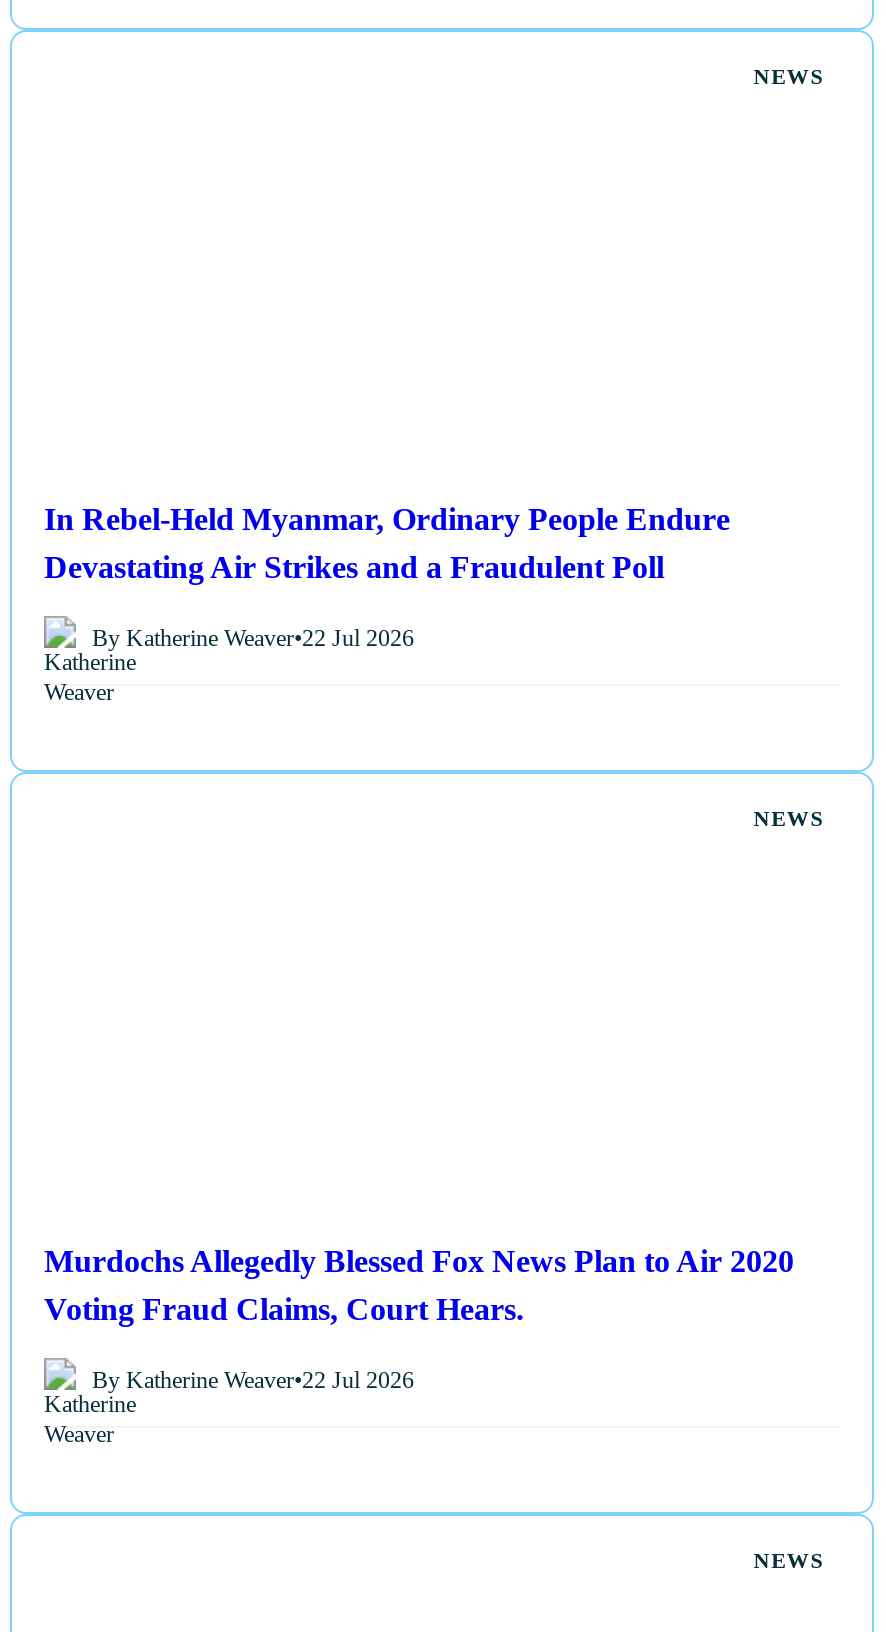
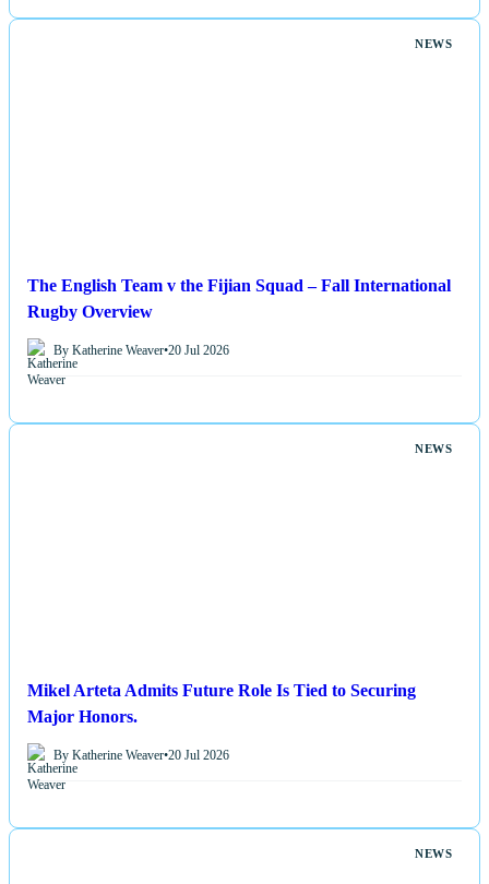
[44,502,730,584] In Rebel-Held Myanmar, Ordinary People Endure | Devastating Air Strikes and a Fraudulent Poll -> [27,276,451,321] The English Team v the Fijian Squad – Fall International | Rugby Overview
[92,625,414,653] By Katherine Weaver•22 Jul 2026 -> [53,343,229,358] By Katherine Weaver•20 Jul 2026
[44,1244,794,1326] Murdochs Allegedly Blessed Fox News Plan to Air 2020 | Voting Fraud Claims, Court Hears. -> [27,681,416,726] Mikel Arteta Admits Future Role Is Tied to Securing | Major Honors.
[92,1367,414,1395] By Katherine Weaver•22 Jul 2026 -> [53,748,229,763] By Katherine Weaver•20 Jul 2026

